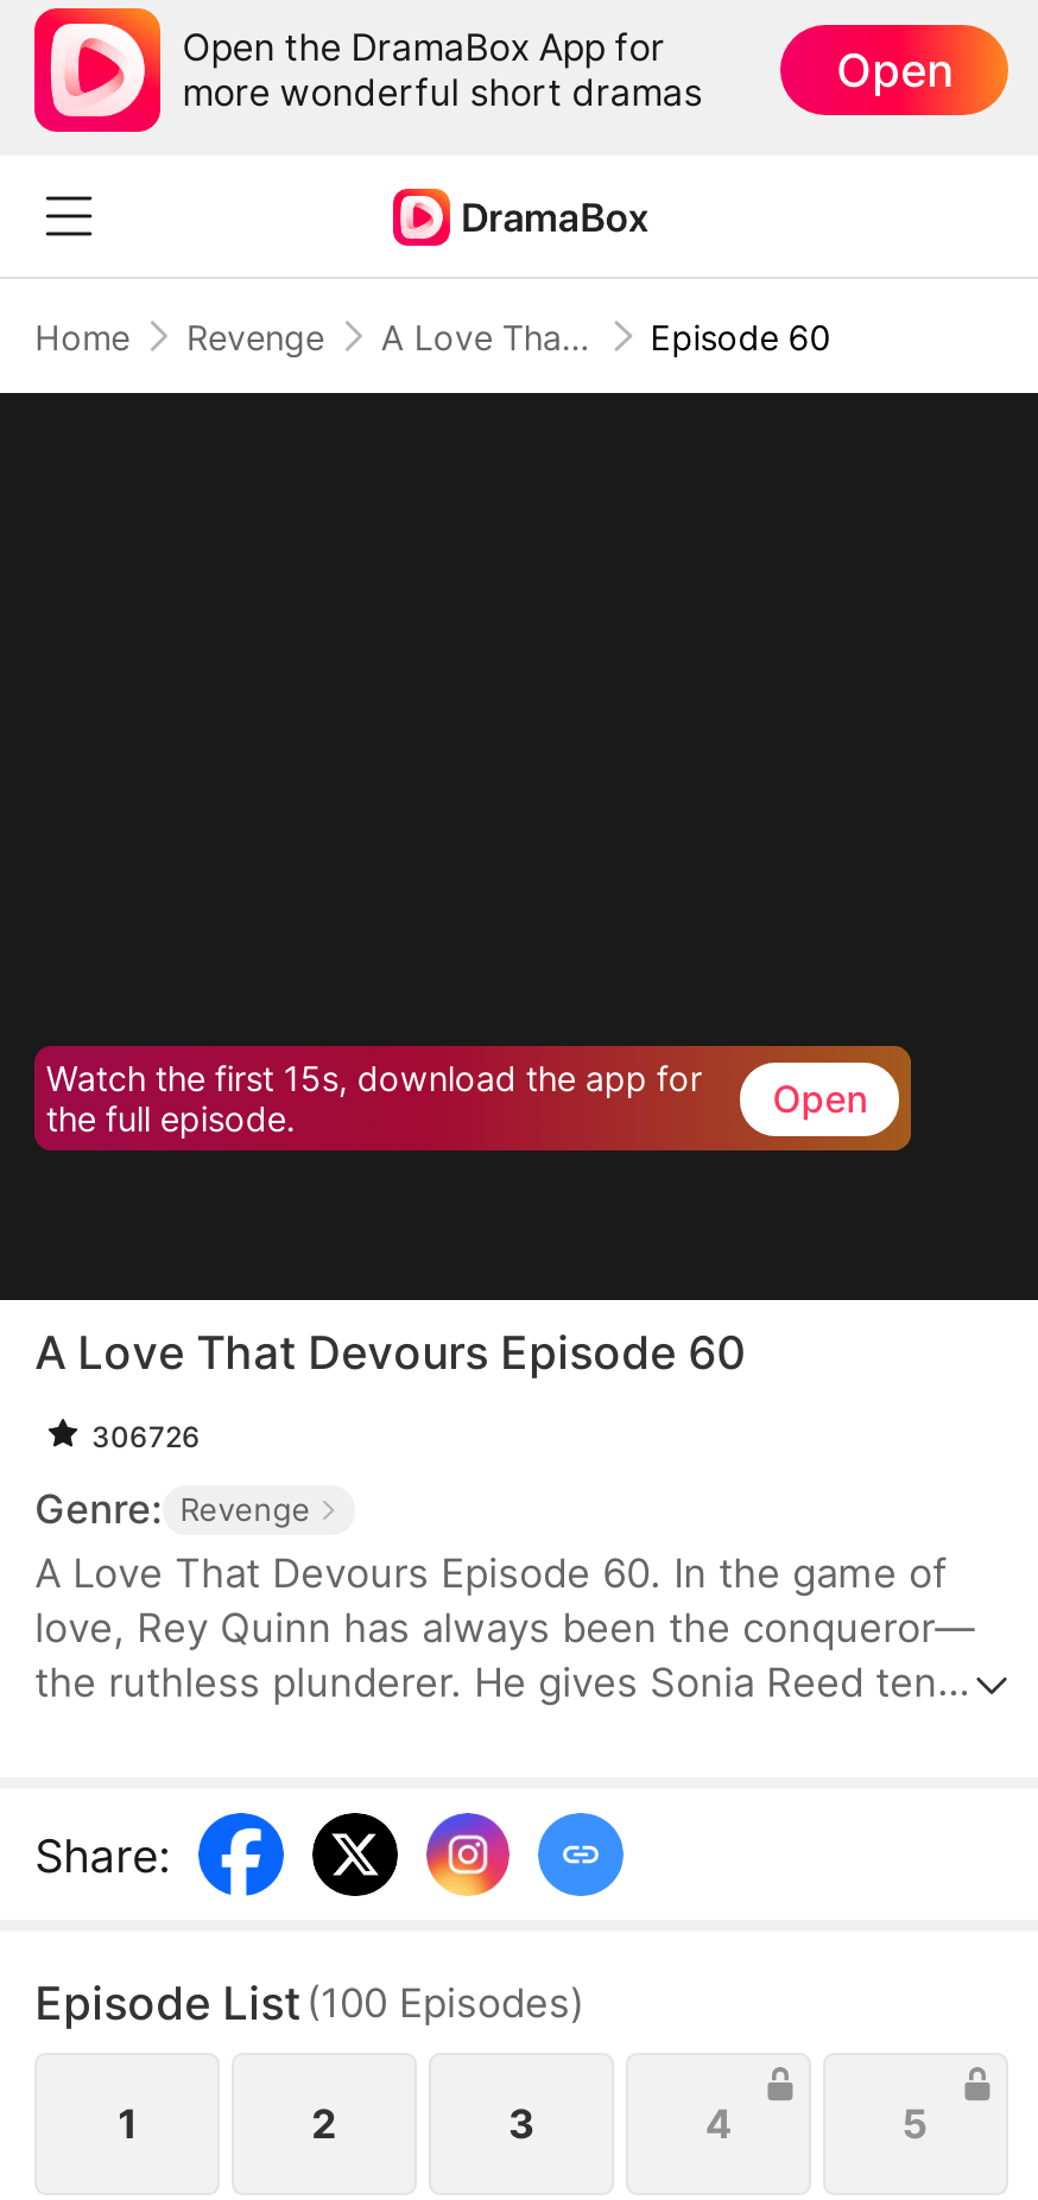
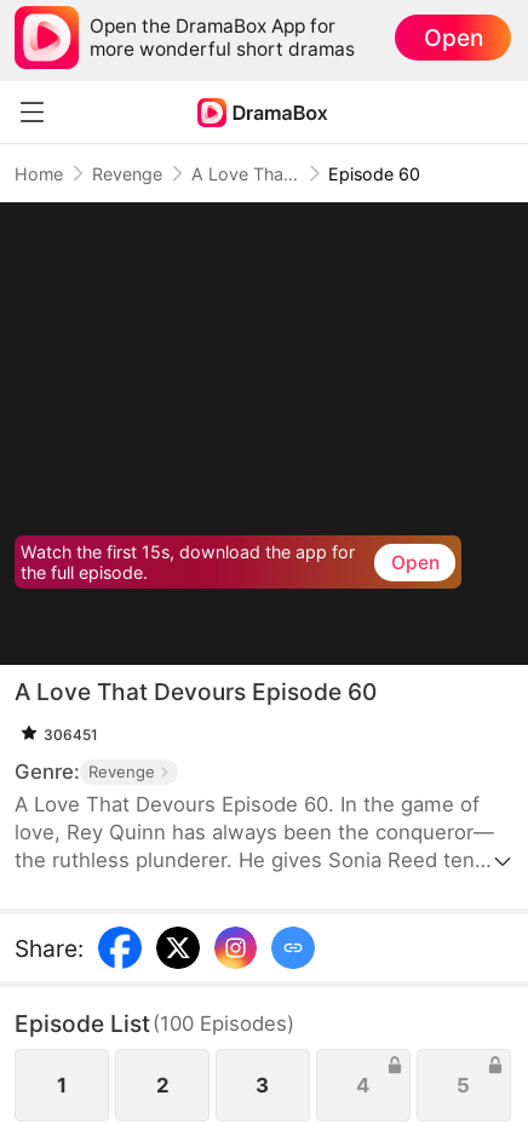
[91,1418,201,1454] 306726 -> [44,725,98,743] 306451

